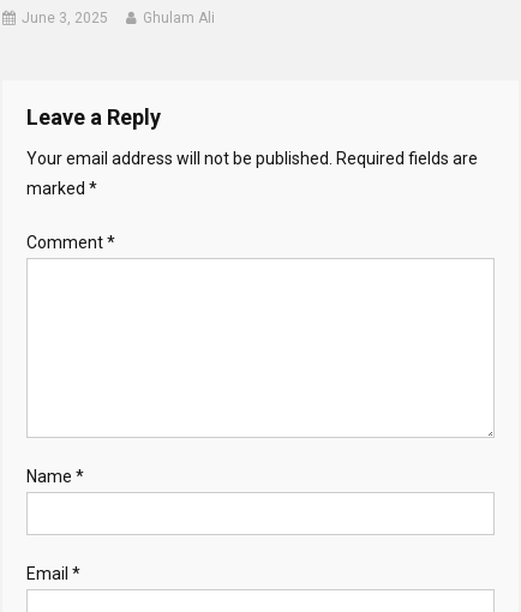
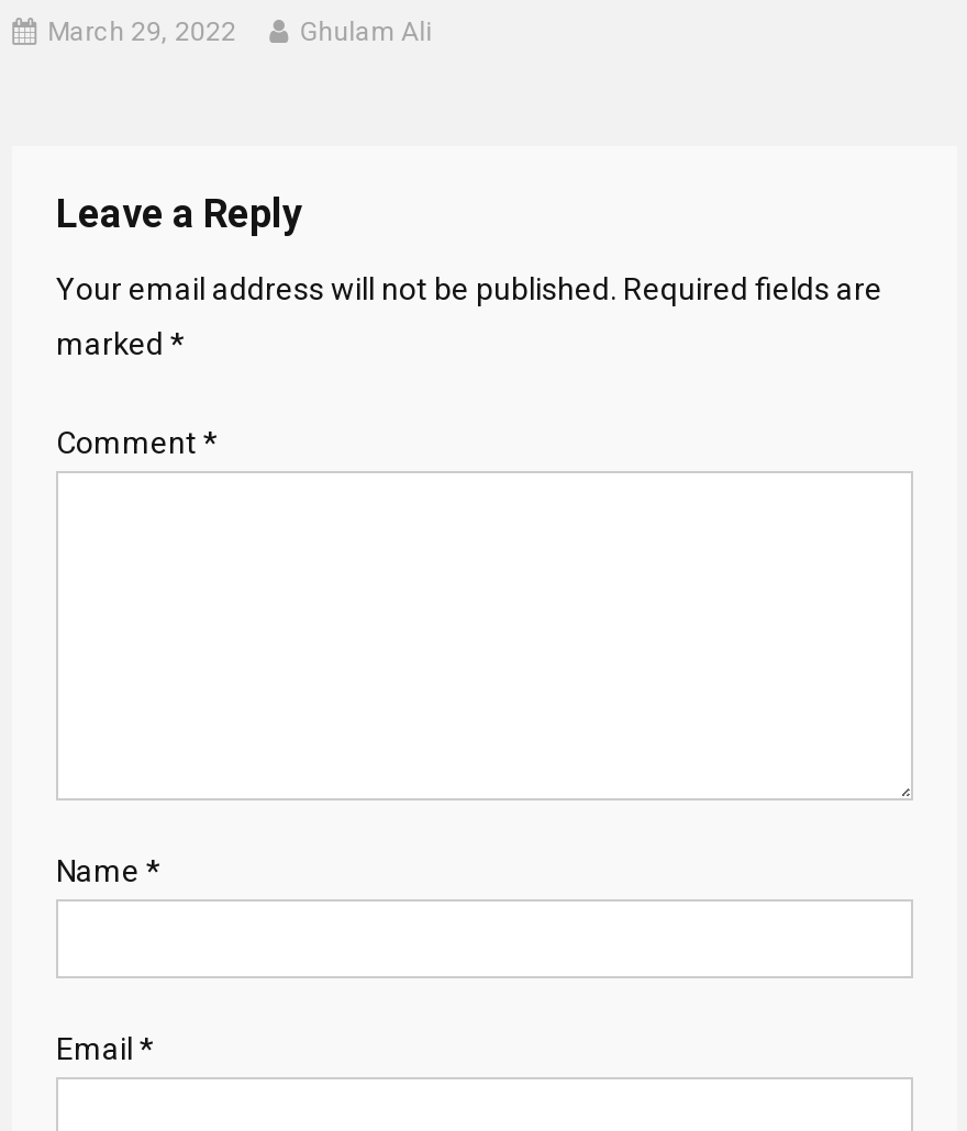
[22,9,108,26] June 3, 2025 -> [47,16,236,47] March 29, 2022

